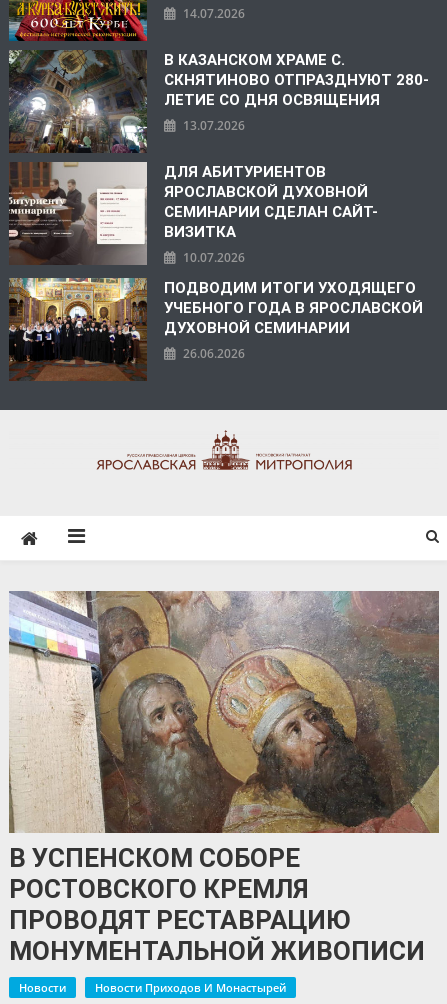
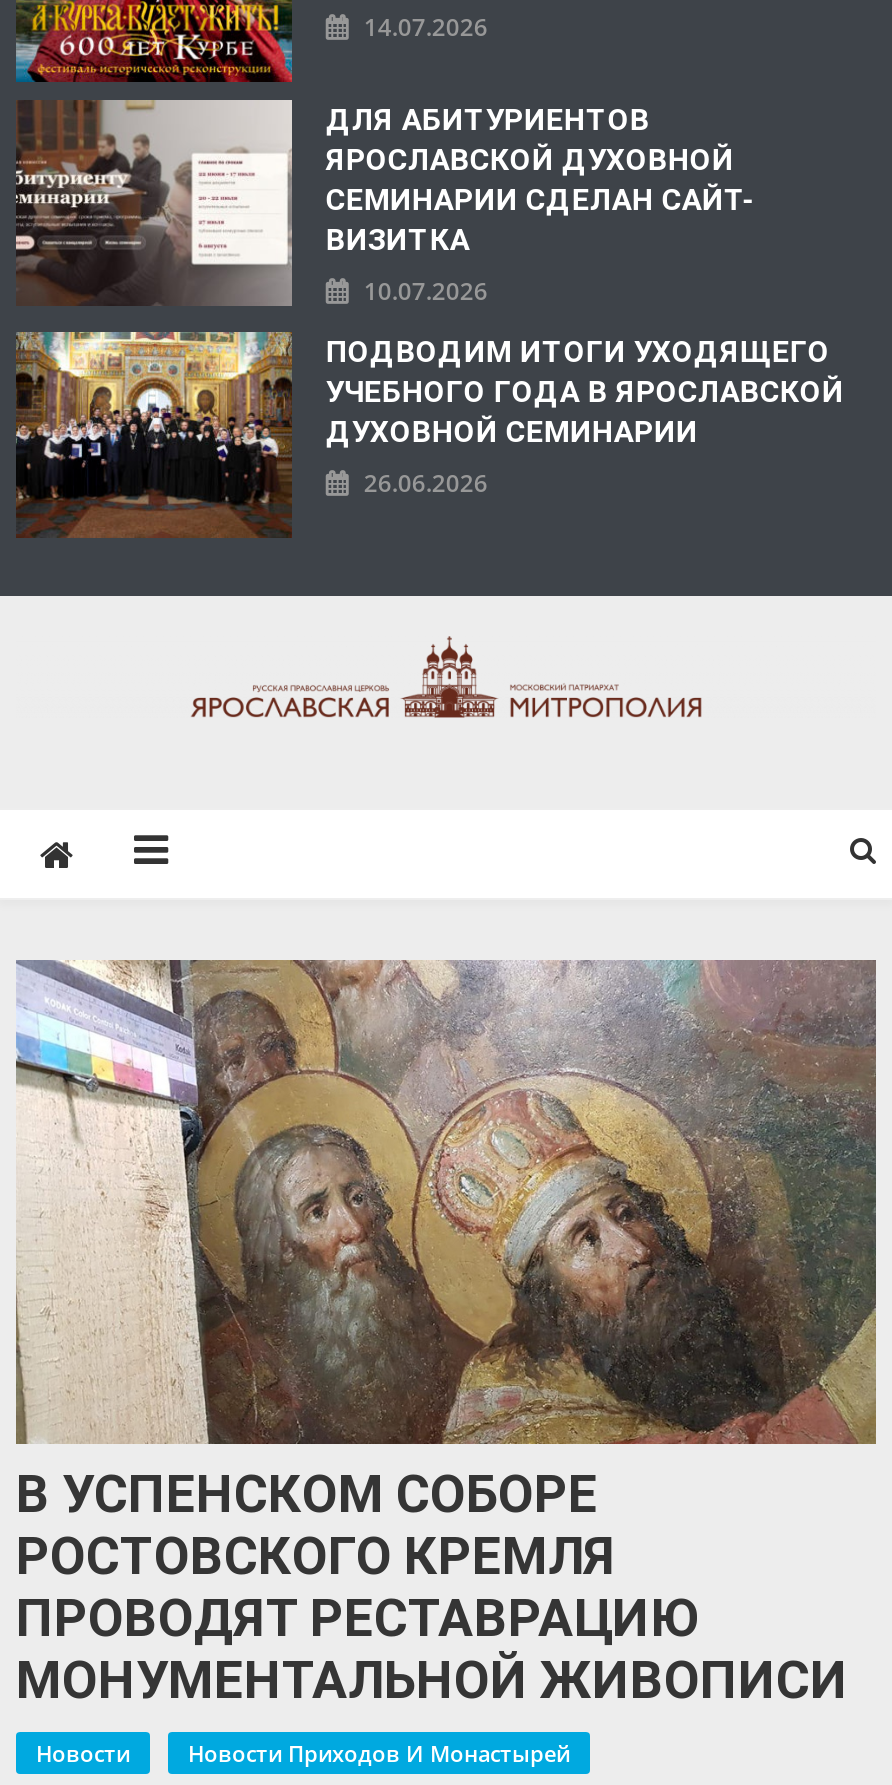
[8,50,429,153] [image] | В КАЗАНСКОМ ХРАМЕ С. | СКНЯТИНОВО ОТПРАЗДНУЮТ 280- | ЛЕТИЕ СО ДНЯ ОСВЯЩЕНИЯ | 13.07.2026 -> none

